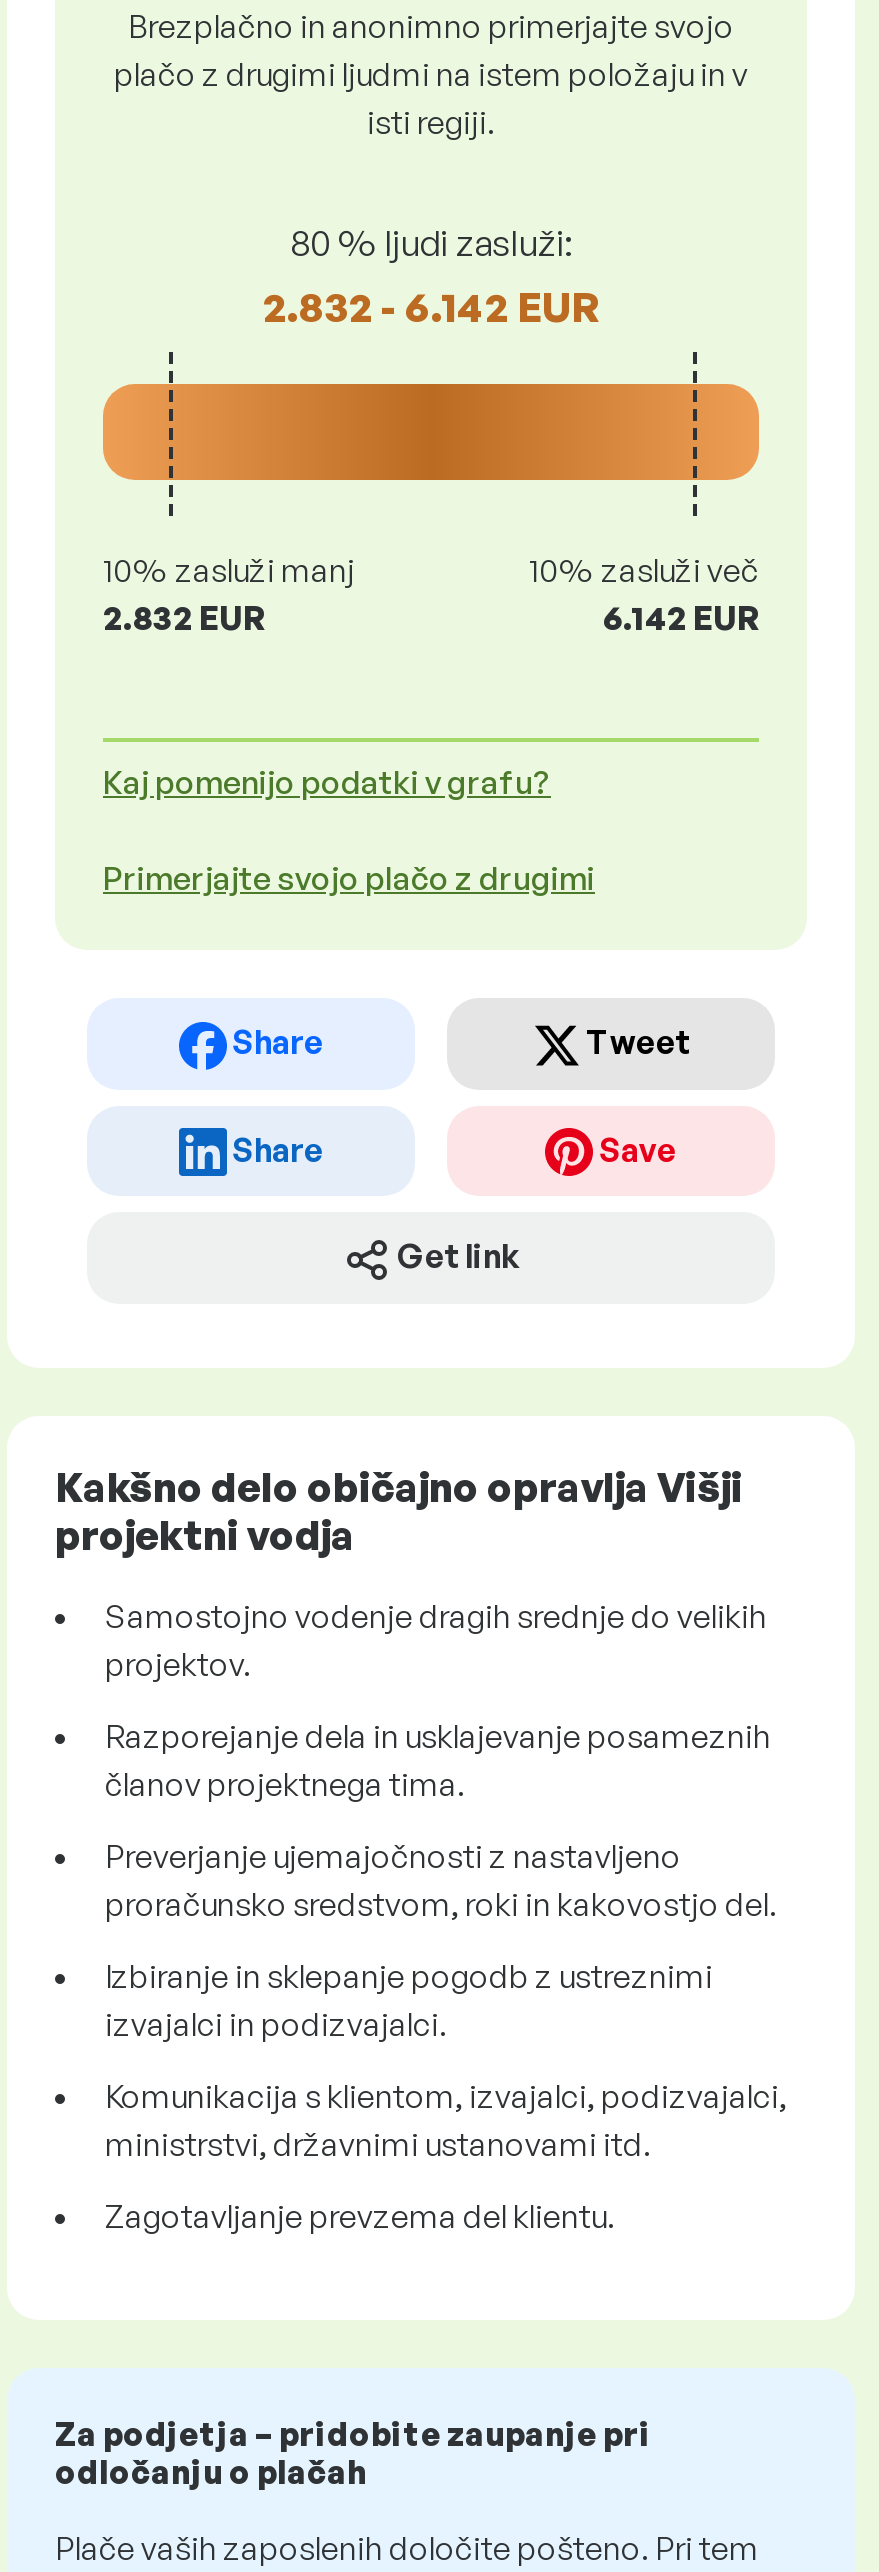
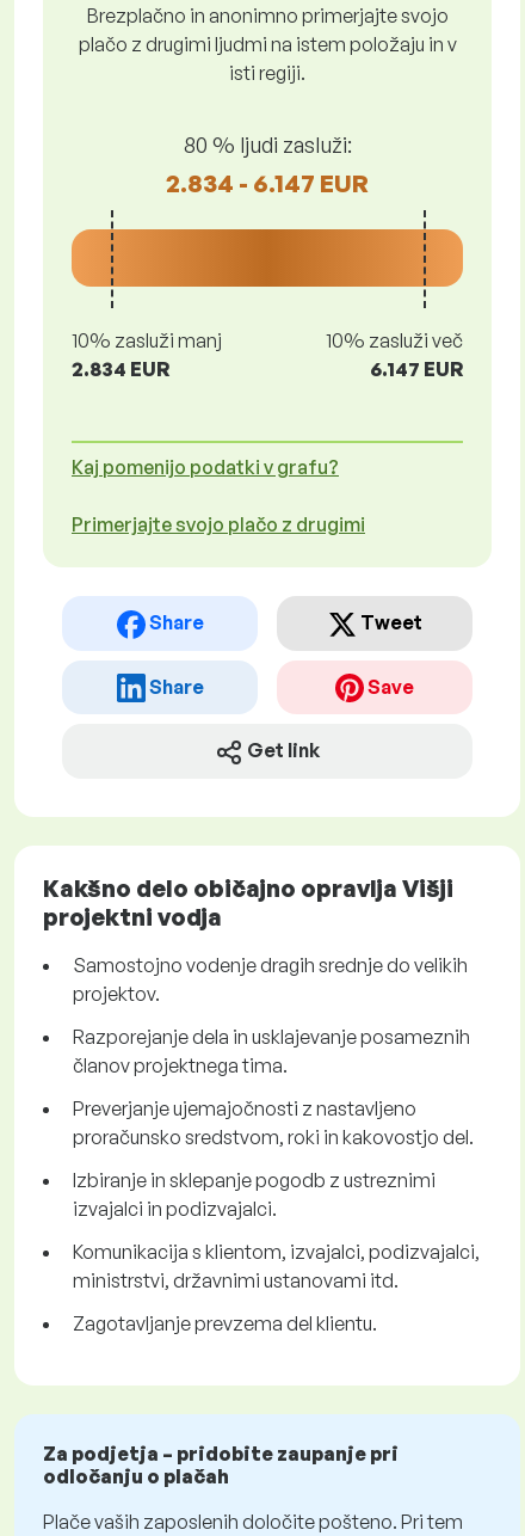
[263,281,599,331] 2.832 - 6.142 EUR -> [166,168,369,198] 2.834 - 6.147 EUR
[103,598,265,638] 2.832 EUR -> [72,357,169,381] 2.834 EUR
[603,598,759,638] 6.142 EUR -> [370,357,463,381] 6.147 EUR

